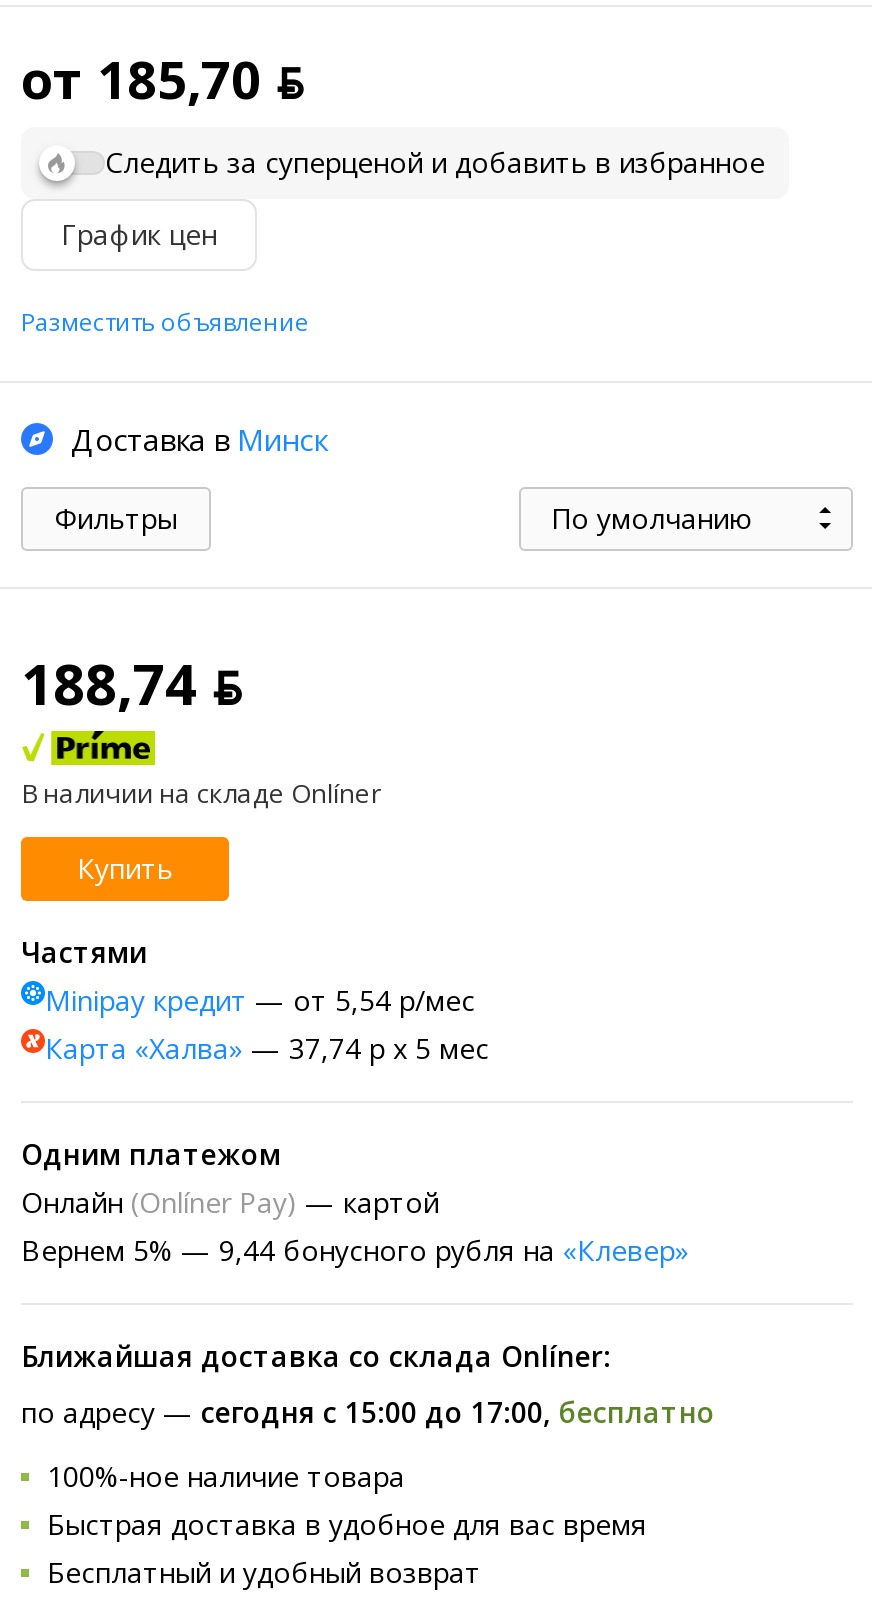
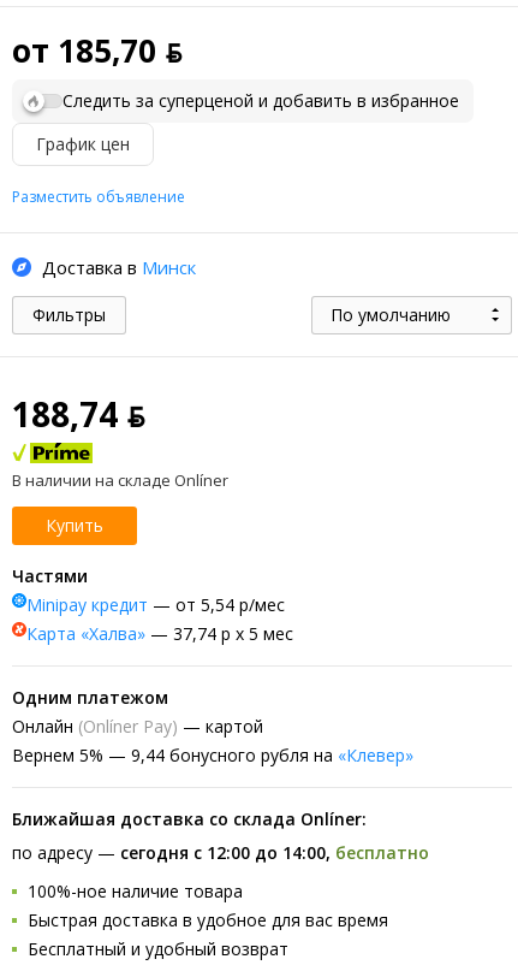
[21,1394,715,1432] по адресу — сегодня с 15:00 до 17:00, бесплатно -> [12,841,429,864] по адресу — сегодня с 12:00 до 14:00, бесплатно

